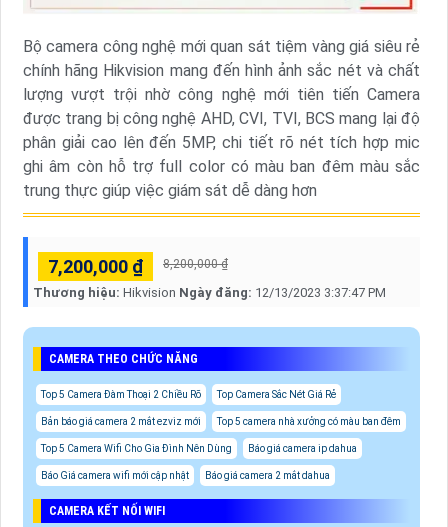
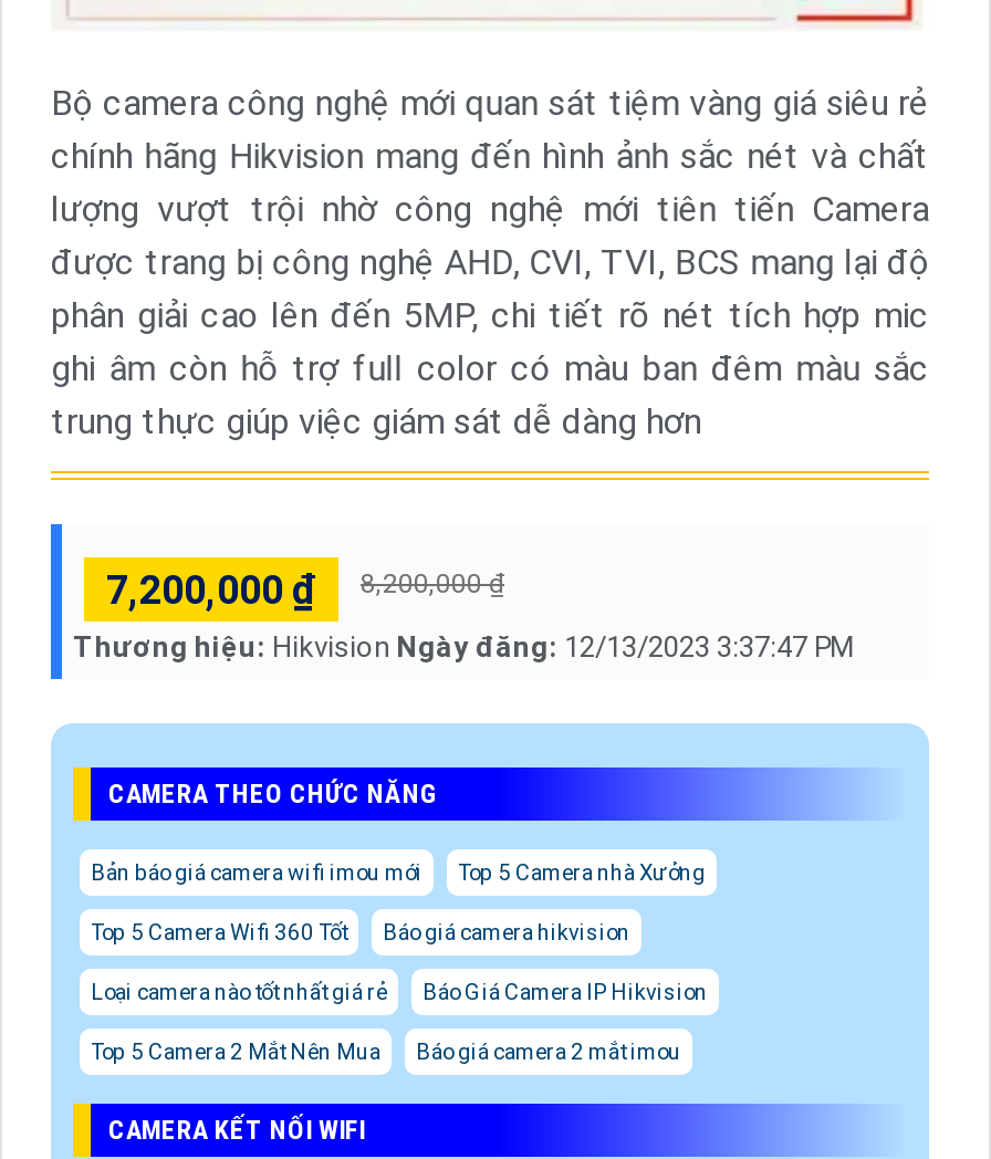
[41,389,336,400] Top 5 Camera Đàm Thoại 2 Chiều Rõ | Top Camera Sắc Nét Giá Rẻ -> [91,860,706,884] Bản báo giá camera wifi imou mới | Top 5 Camera nhà Xưởng
[41,416,401,427] Bản báo giá camera 2 mắt ezviz mới | Top 5 camera nhà xưởng có màu ban đêm -> [91,919,630,944] Top 5 Camera Wifi 360 Tốt | Báo giá camera hikvision
[41,443,357,454] Top 5 Camera Wifi Cho Gia Đình Nên Dùng | Báo giá camera ip dahua -> [91,979,708,1003] Loại camera nào tốt nhất giá rẻ | Báo Giá Camera IP Hikvision
[41,470,330,481] Báo Giá camera wifi mới cập nhật | Báo giá camera 2 mắt dahua -> [91,1039,681,1063] Top 5 Camera 2 Mắt Nên Mua | Báo giá camera 2 mắt imou

